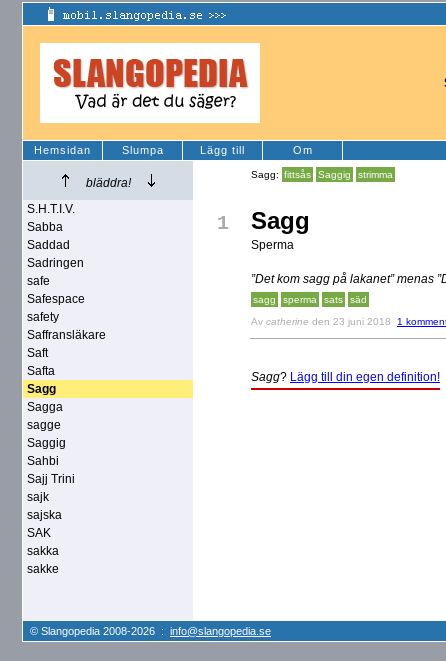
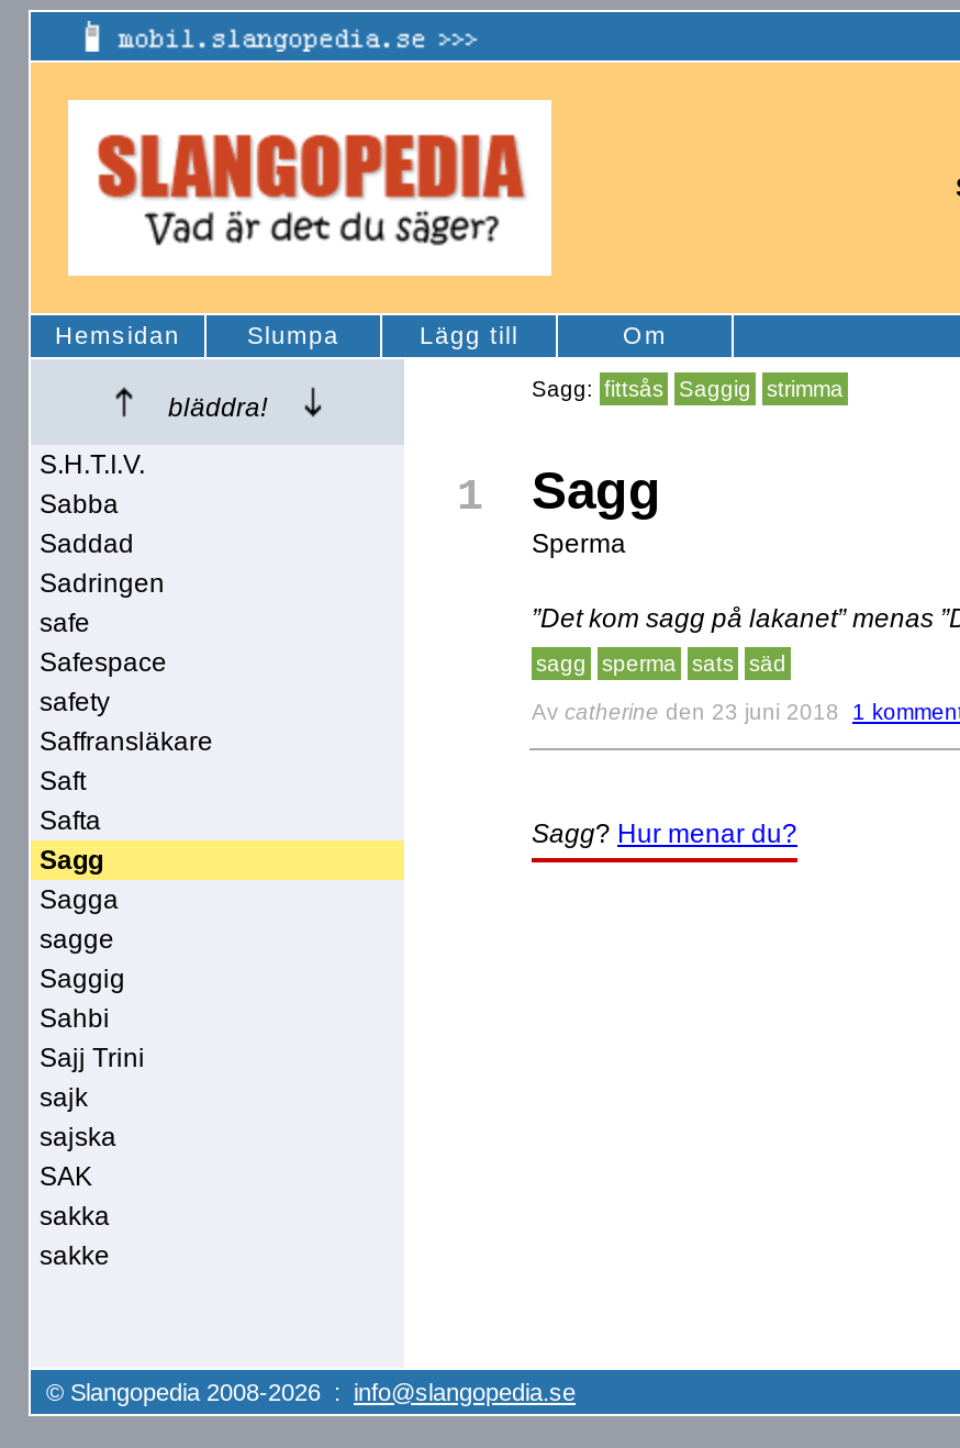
[251,370,440,384] Sagg? Lägg till din egen definition! -> [532,818,797,849] Sagg? Hur menar du?

